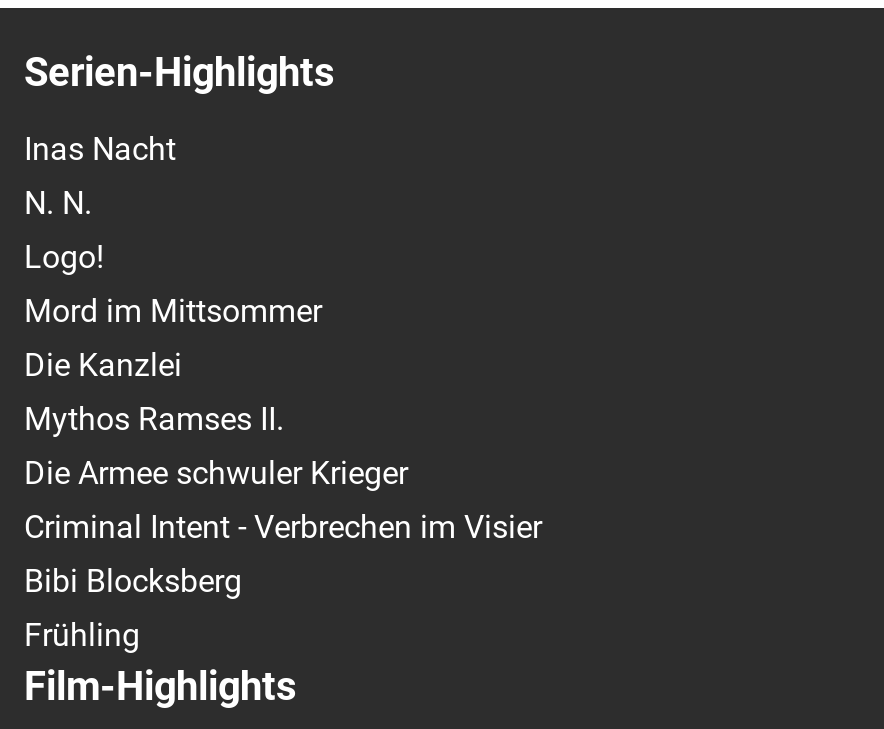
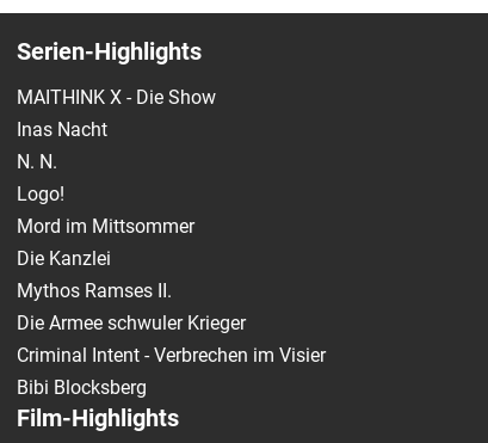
none -> [17,86,216,108] MAITHINK X - Die Show
moved [24,130,542,600] -> [17,118,326,399]: Inas Nacht | N. N. | Logo! | ... | Criminal Intent - Verbrechen im Visier | Bibi Blocksberg
[24,616,140,654] Frühling -> none

